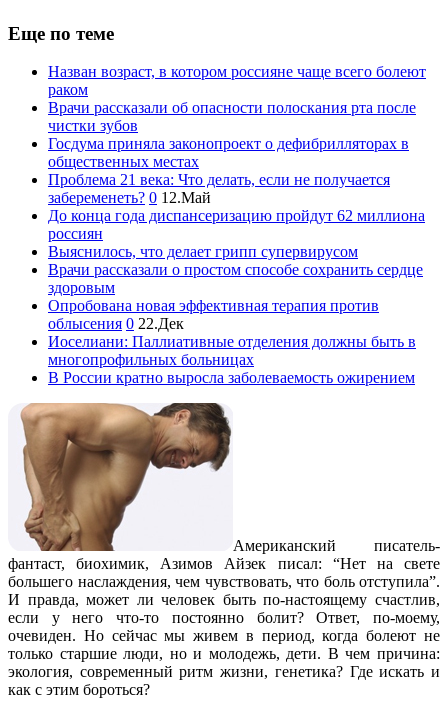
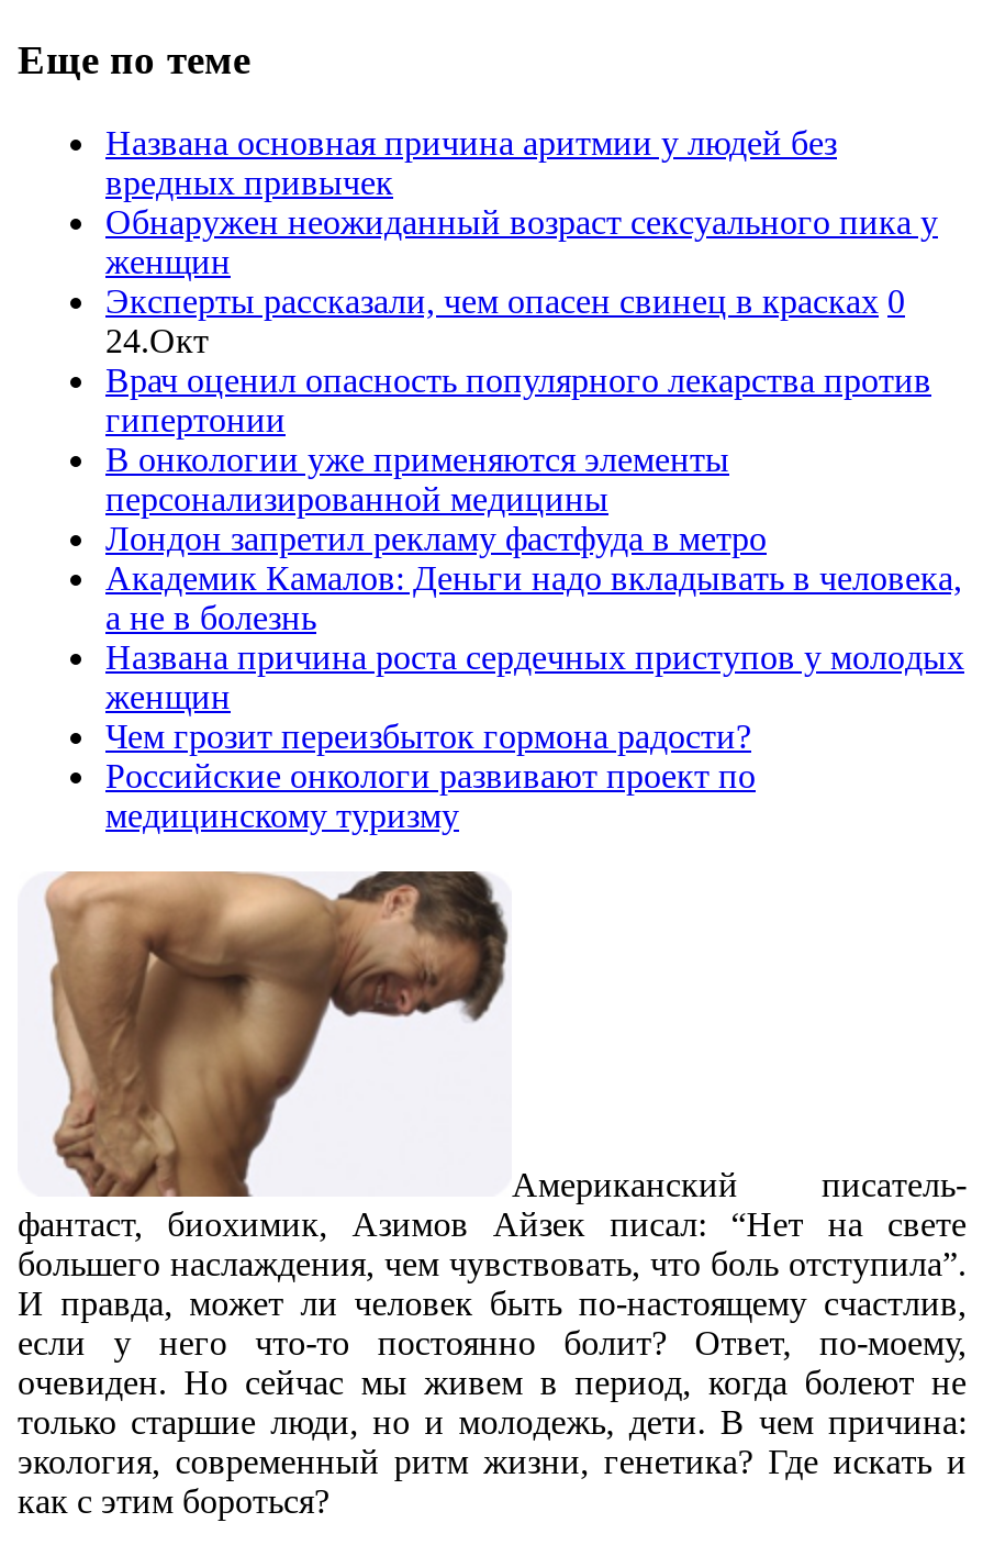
[48,63,426,386] Назван возраст, в котором россияне чаще всего болеют | раком | Врачи рассказали об опасности полоскания рта после | чистки зубов | Госдума приняла законопроект о дефибрилляторах в | общественных местах | Проблема 21 века: Что делать, если не получается | забеременеть? 0 12.Май | До конца года диспансеризацию пройдут 62 миллиона | россиян | Выяснилось, что делает грипп супервирусом | Врачи рассказали о простом способе сохранить сердце | здоровым | Опробована новая эффективная терапия против | облысения 0 22.Дек | Иоселиани: Паллиативные отделения должны быть в | многопрофильных больницах | В России кратно выросла заболеваемость ожирением -> [105,125,964,835] Названа основная причина аритмии у людей без | вредных привычек | Обнаружен неожиданный возраст сексуального пика у | женщин | Эксперты рассказали, чем опасен свинец в красках 0 | 24.Окт | Врач оценил опасность популярного лекарства против | гипертонии | В онкологии уже применяются элементы | персонализированной медицины | Лондон запретил рекламу фастфуда в метро | Академик Камалов: Деньги надо вкладывать в человека, | а не в болезнь | Названа причина роста сердечных приступов у молодых | женщин | Чем грозит переизбыток гормона радости? | Российские онкологи развивают проект по | медицинскому туризму

